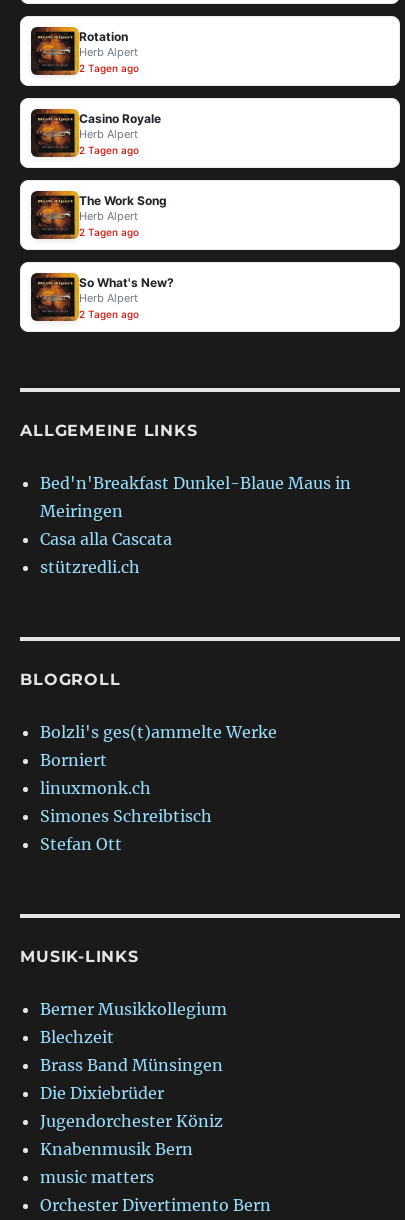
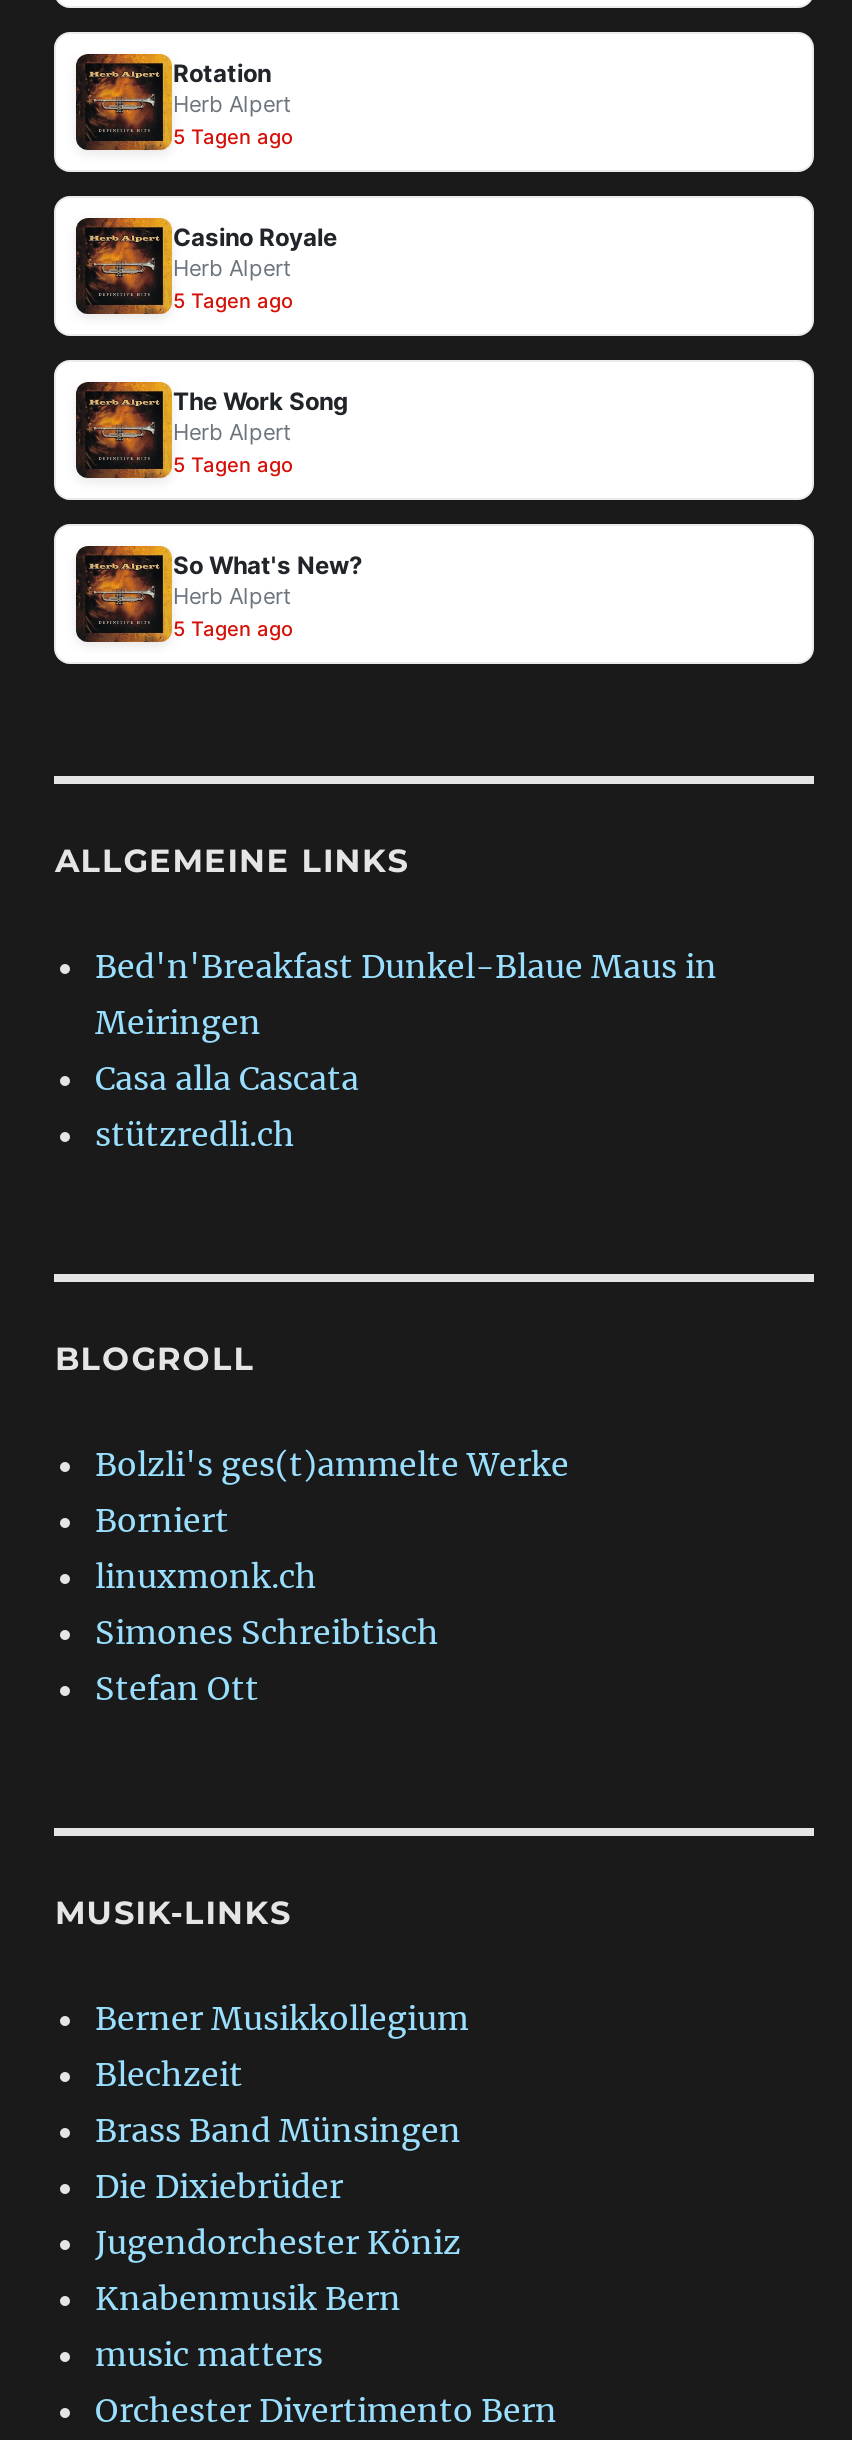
[79,61,139,73] 2 Tagen ago -> [173,123,293,147] 5 Tagen ago
[79,143,139,155] 2 Tagen ago -> [173,287,293,311] 5 Tagen ago
[79,225,139,237] 2 Tagen ago -> [173,451,293,475] 5 Tagen ago
[79,307,139,319] 2 Tagen ago -> [173,615,293,639] 5 Tagen ago

